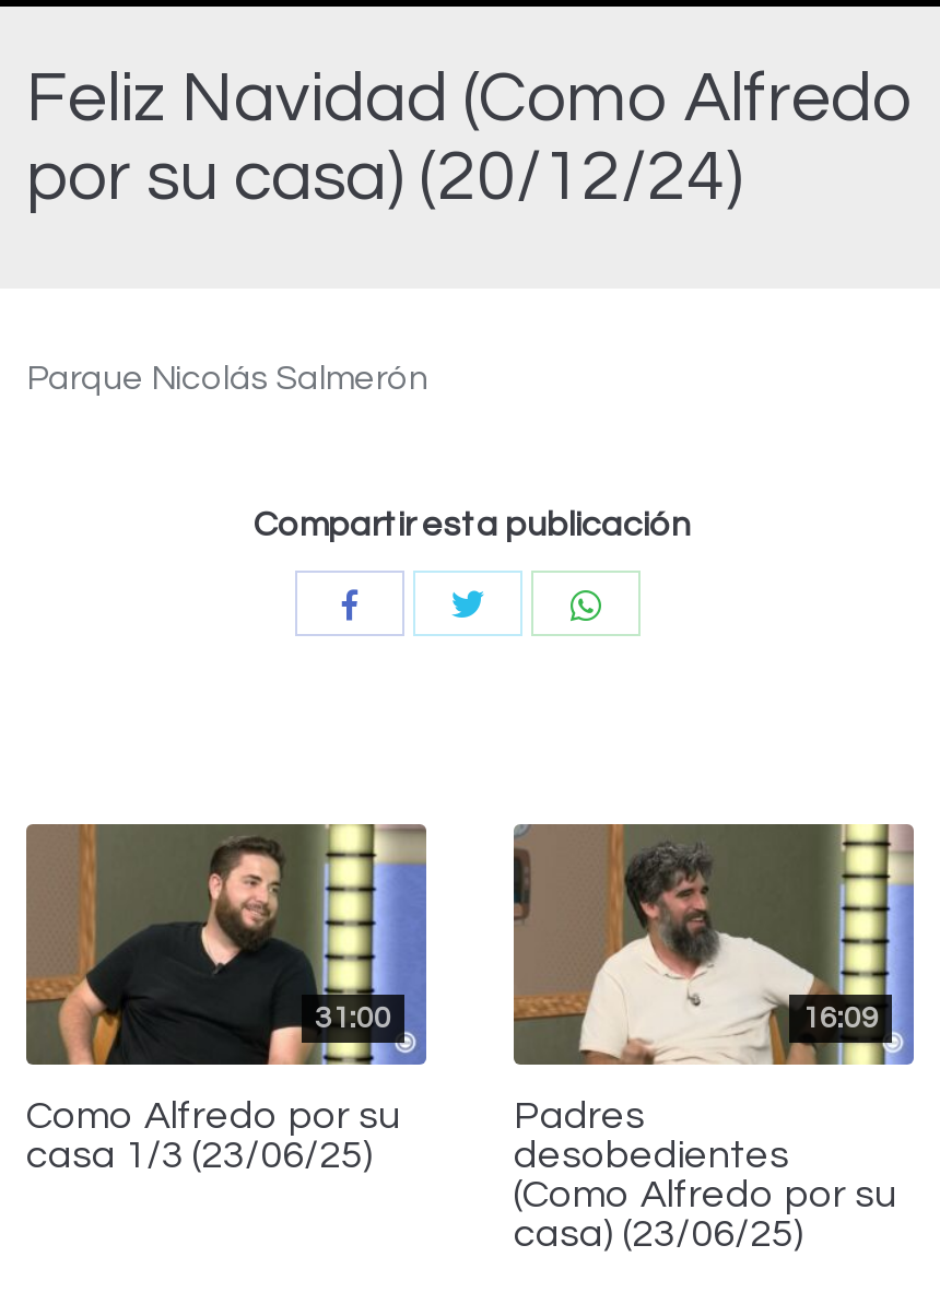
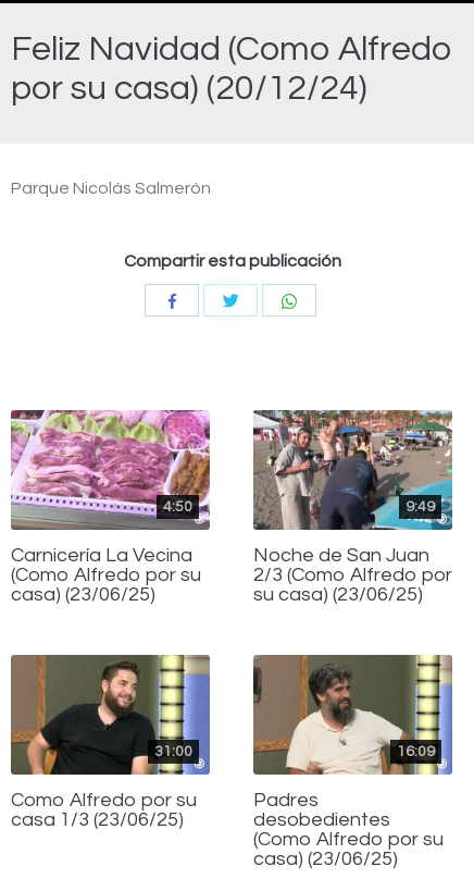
none -> [10,409,211,605] [image] | 4:50 | Carnicería La Vecina | (Como Alfredo por su | casa) (23/06/25)
none -> [253,409,452,605] [image] | 9:49 | Noche de San Juan | 2/3 (Como Alfredo por | su casa) (23/06/25)

